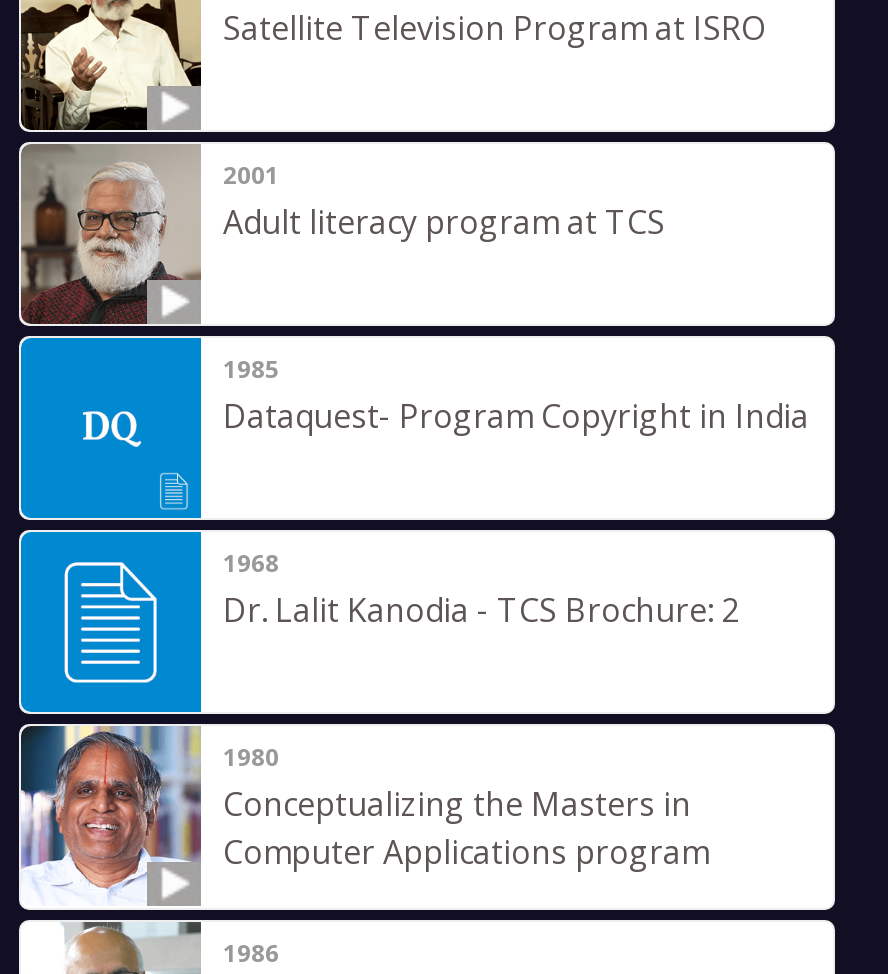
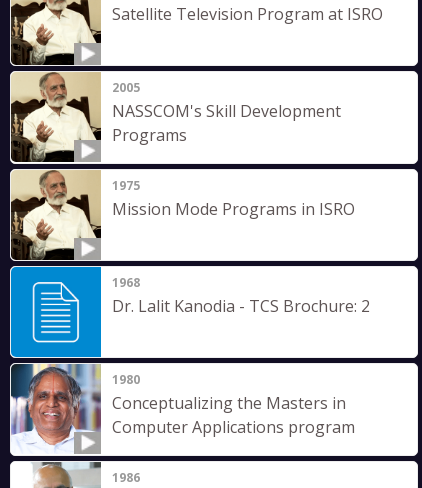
[19,142,665,520] [image] | 2001 | Adult literacy program at TCS -> [10,72,341,261] [image] | 2005 | NASSCOM's Skill Development | Programs
[223,352,809,438] 1985 | Dataquest- Program Copyright in India -> [112,177,355,220] 1975 | Mission Mode Programs in ISRO

